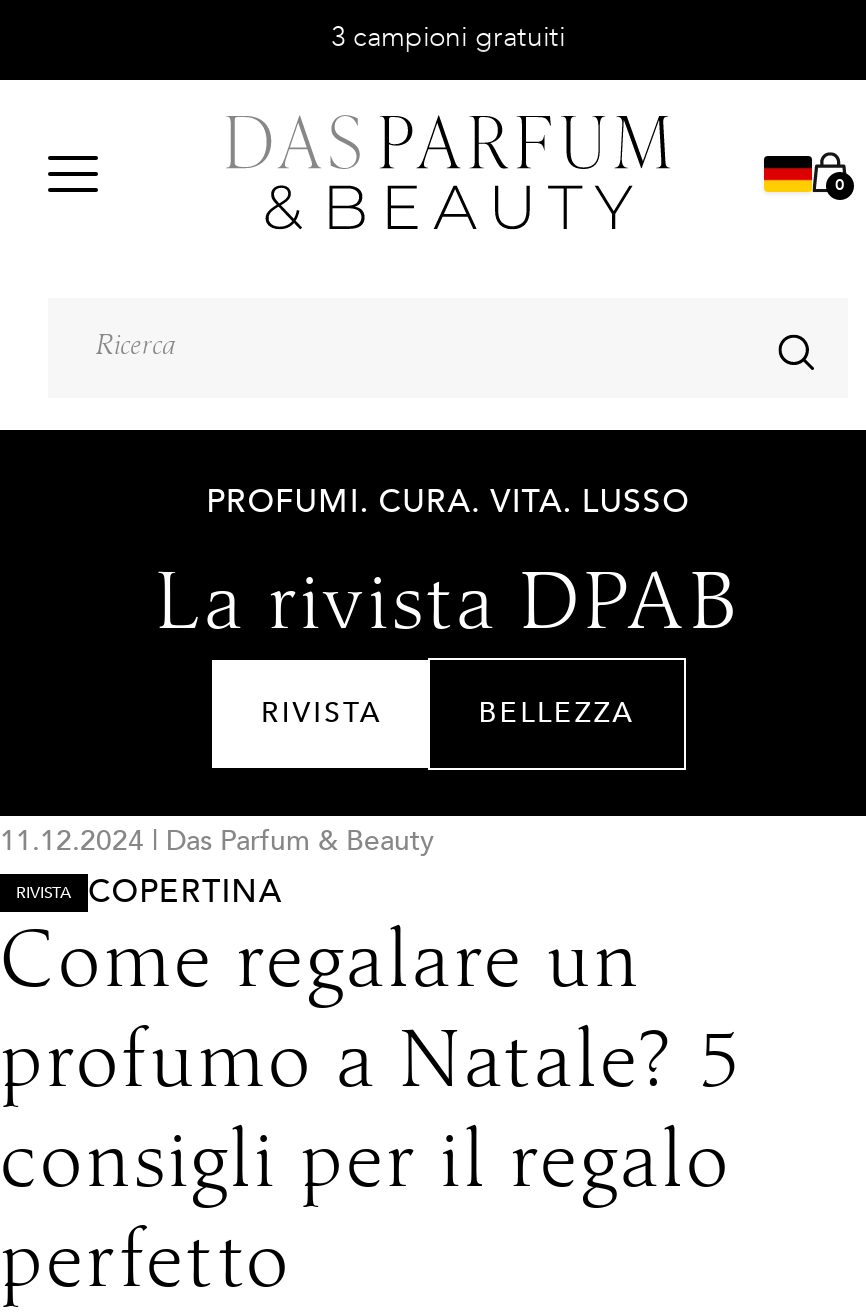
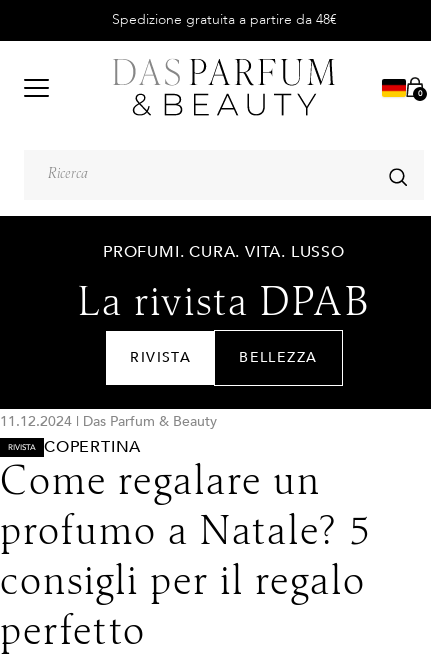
[331,18,565,56] 3 campioni gratuiti -> [111,10,336,29] Spedizione gratuita a partire da 48€

